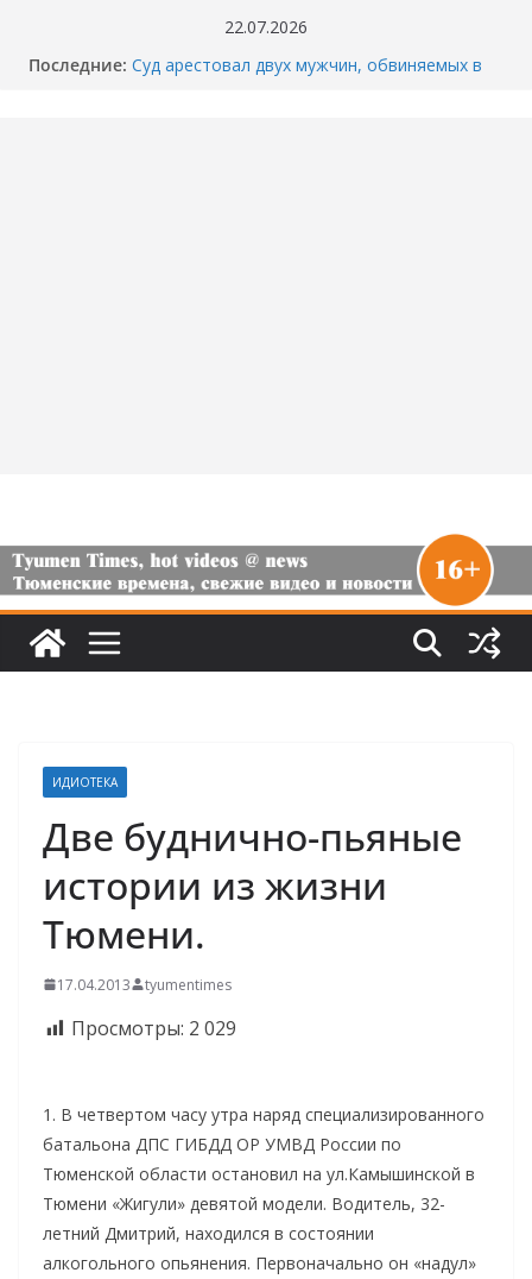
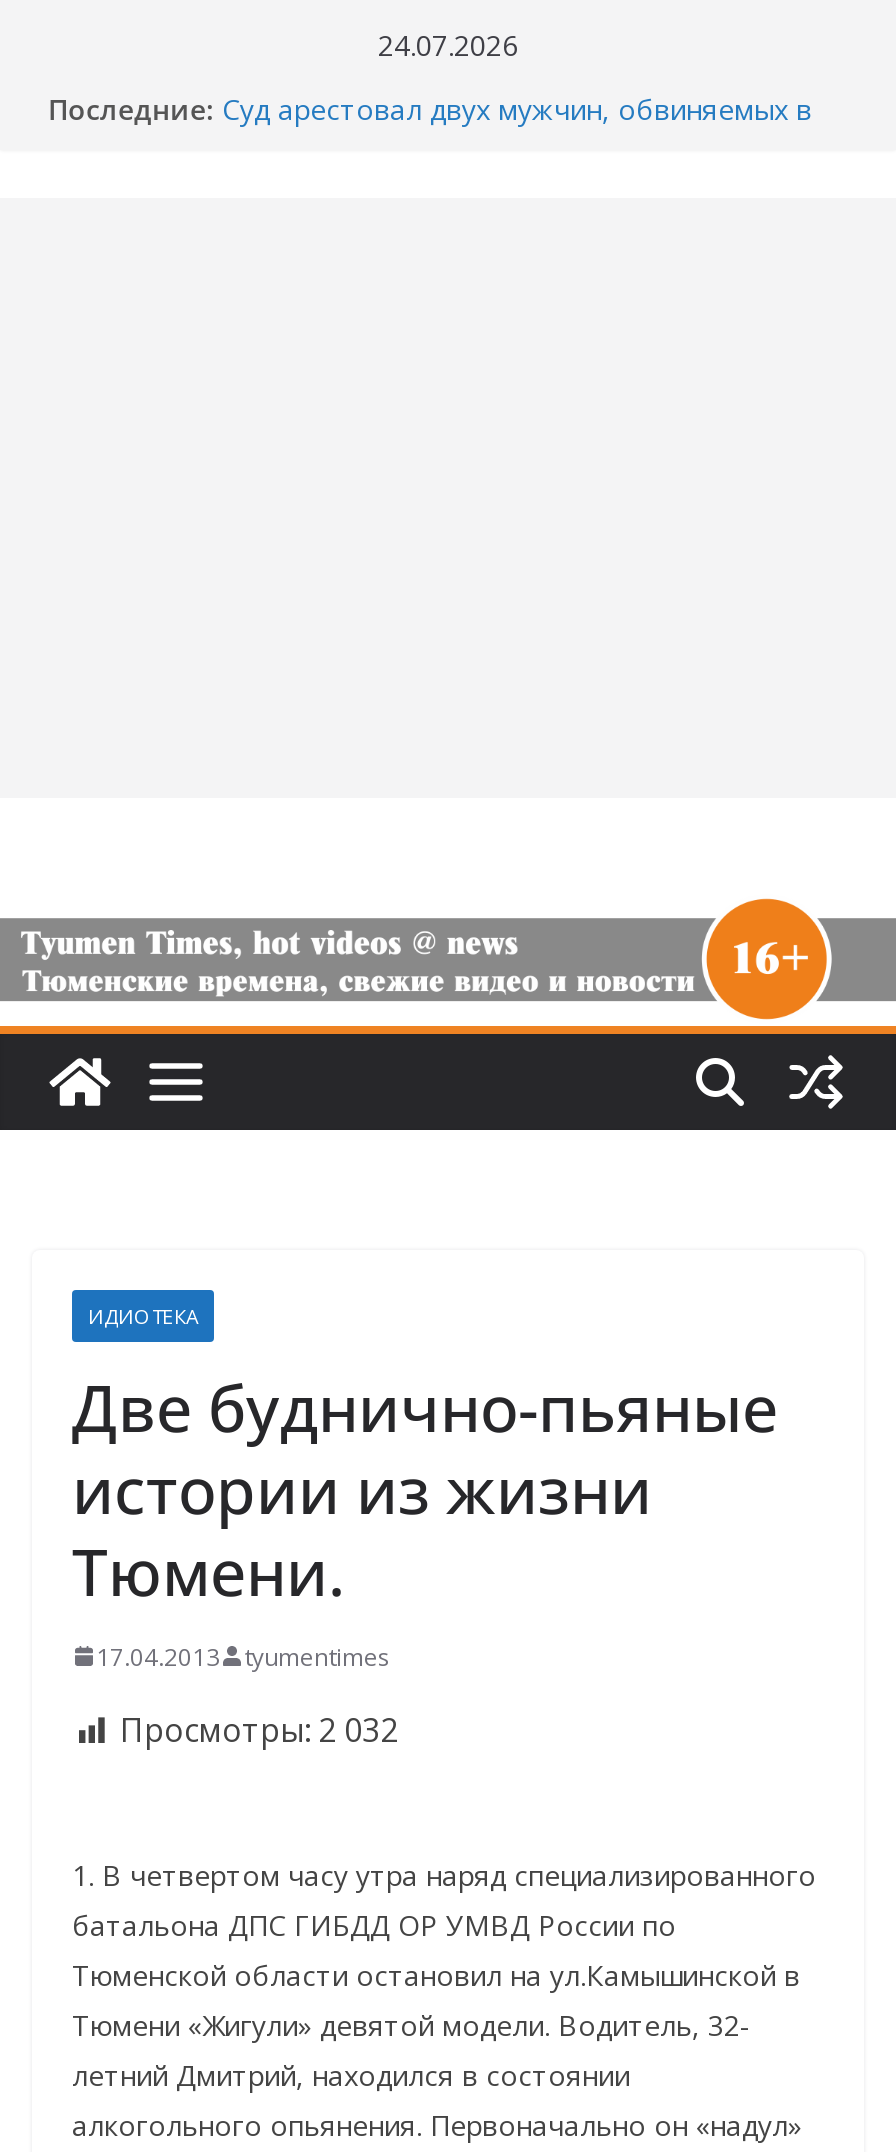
[224,15,308,38] 22.07.2026 -> [378,26,518,64] 24.07.2026
[71,1015,236,1041] Просмотры: 2 029 -> [120,1708,398,1752] Просмотры: 2 032

